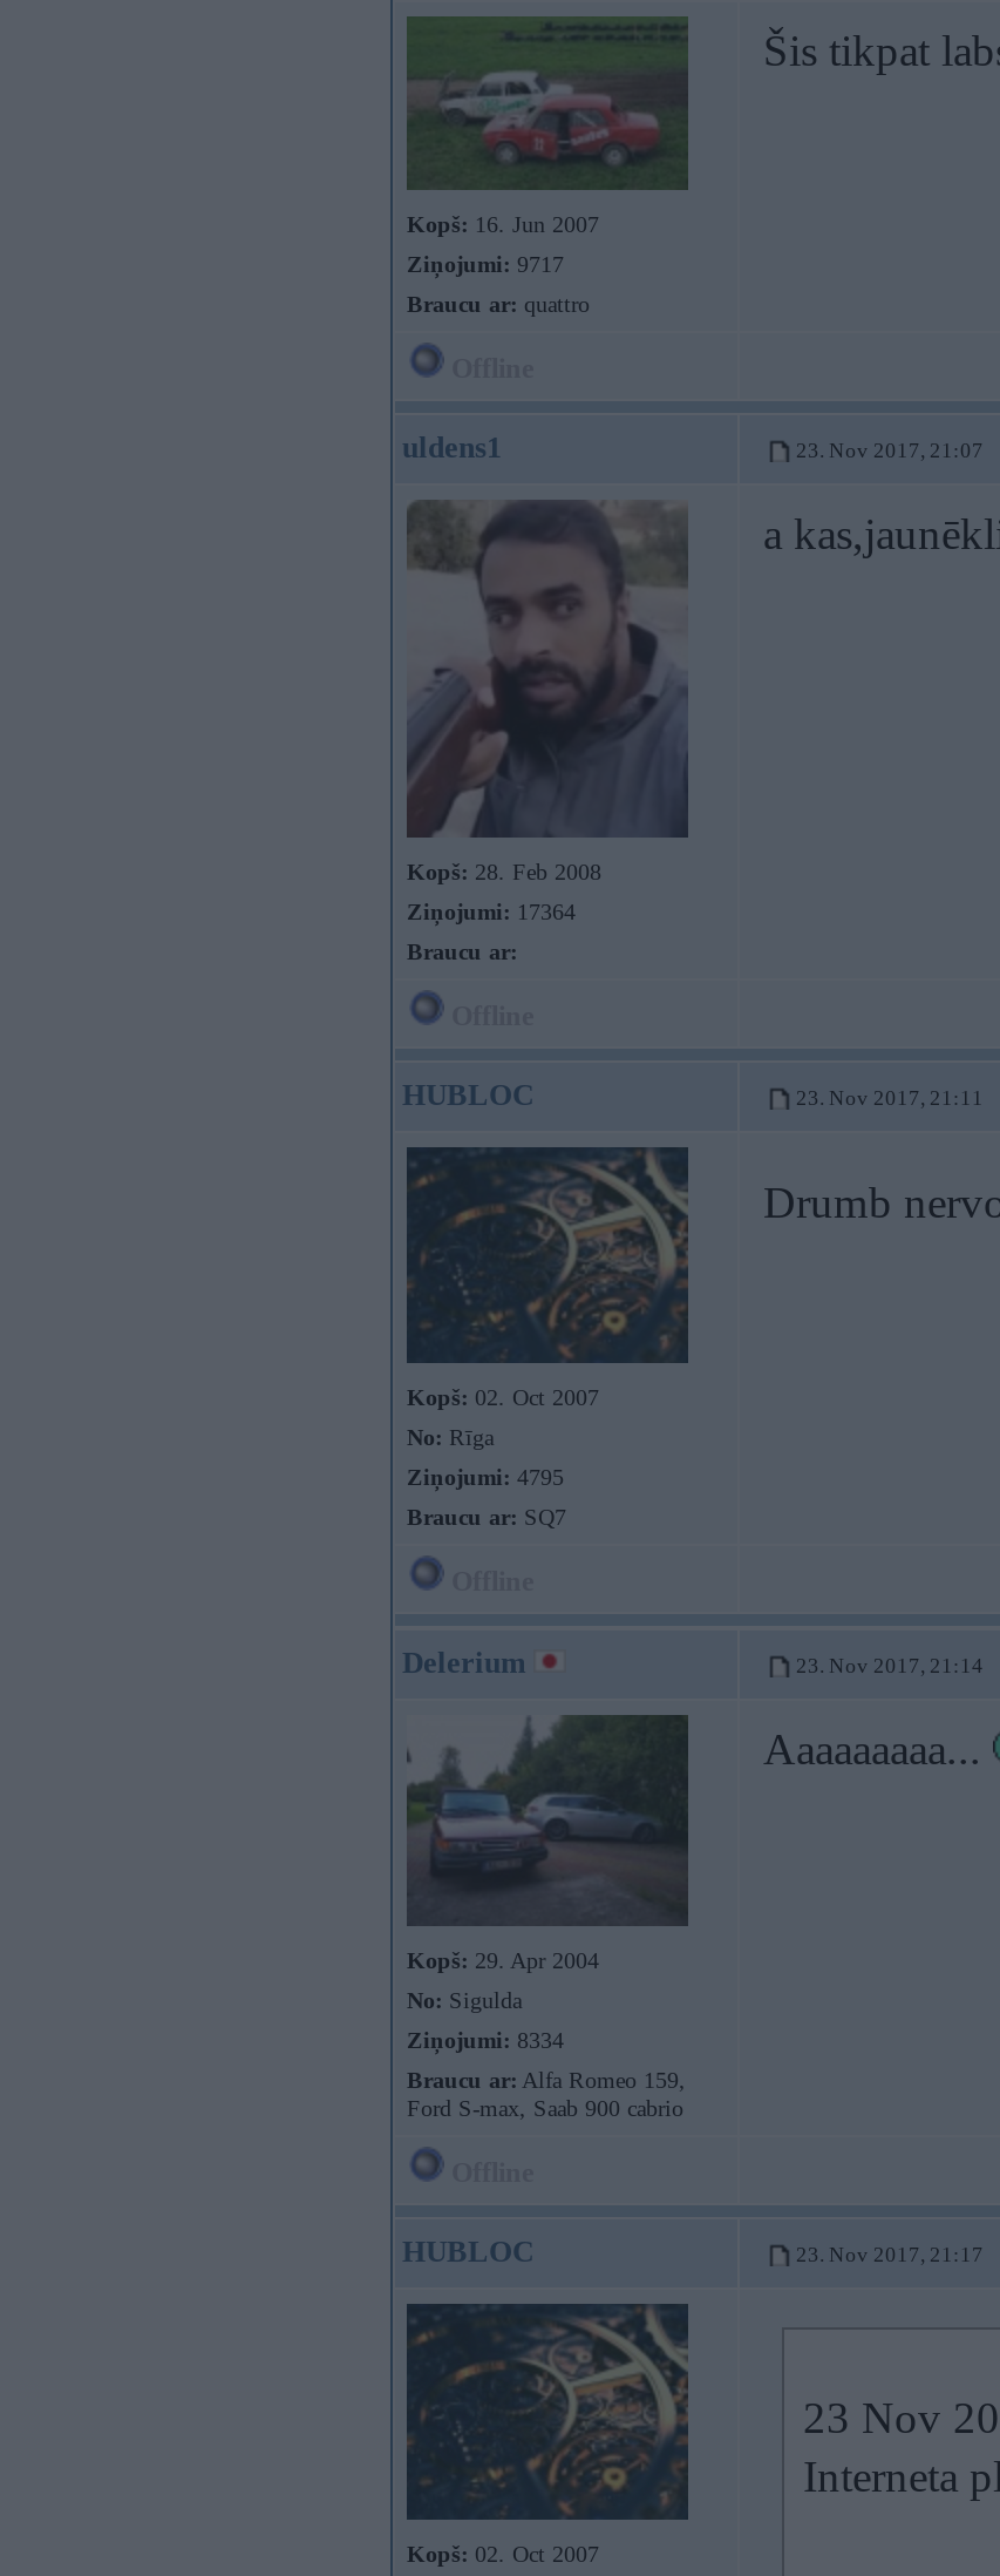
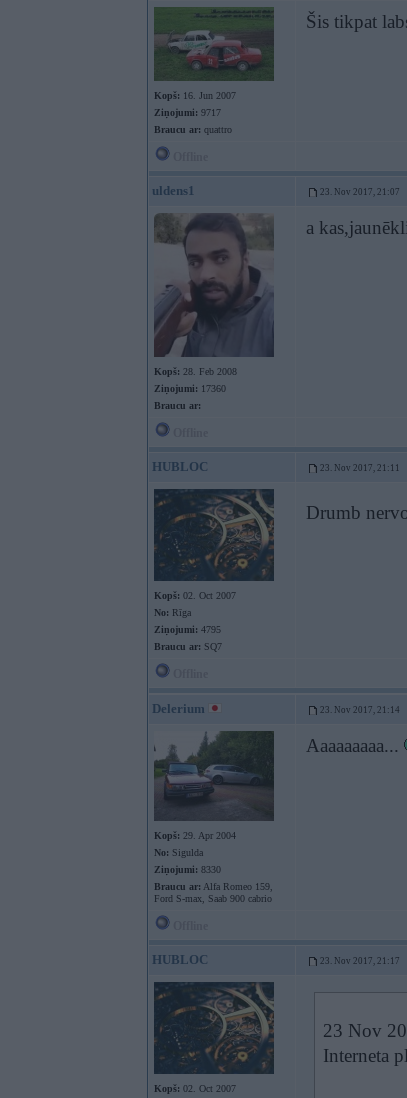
[407,899,576,924] Ziņojumi: 17364 -> [154,383,226,394] Ziņojumi: 17360
[407,2027,564,2053] Ziņojumi: 8334 -> [154,864,221,875] Ziņojumi: 8330

